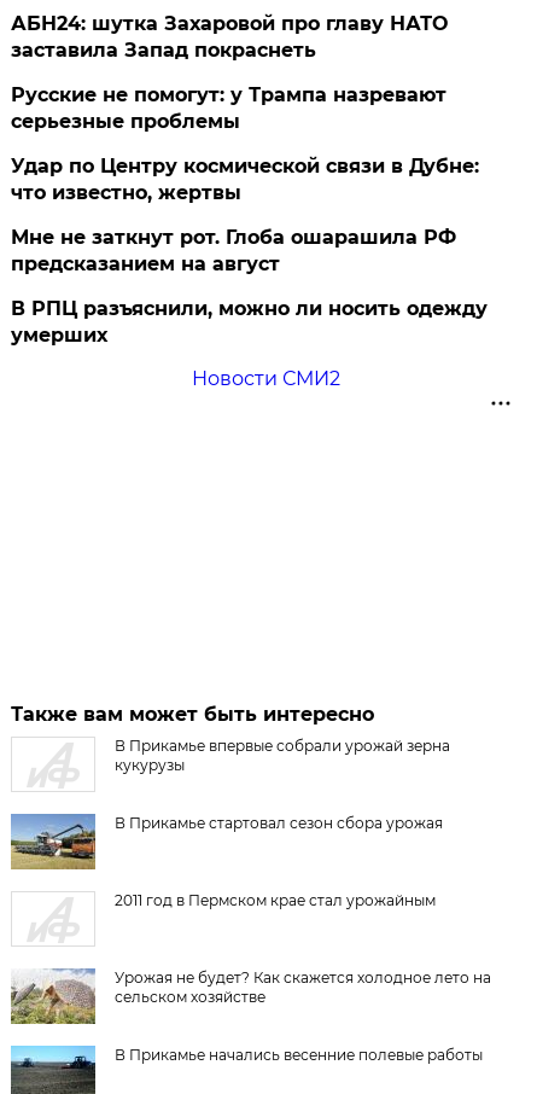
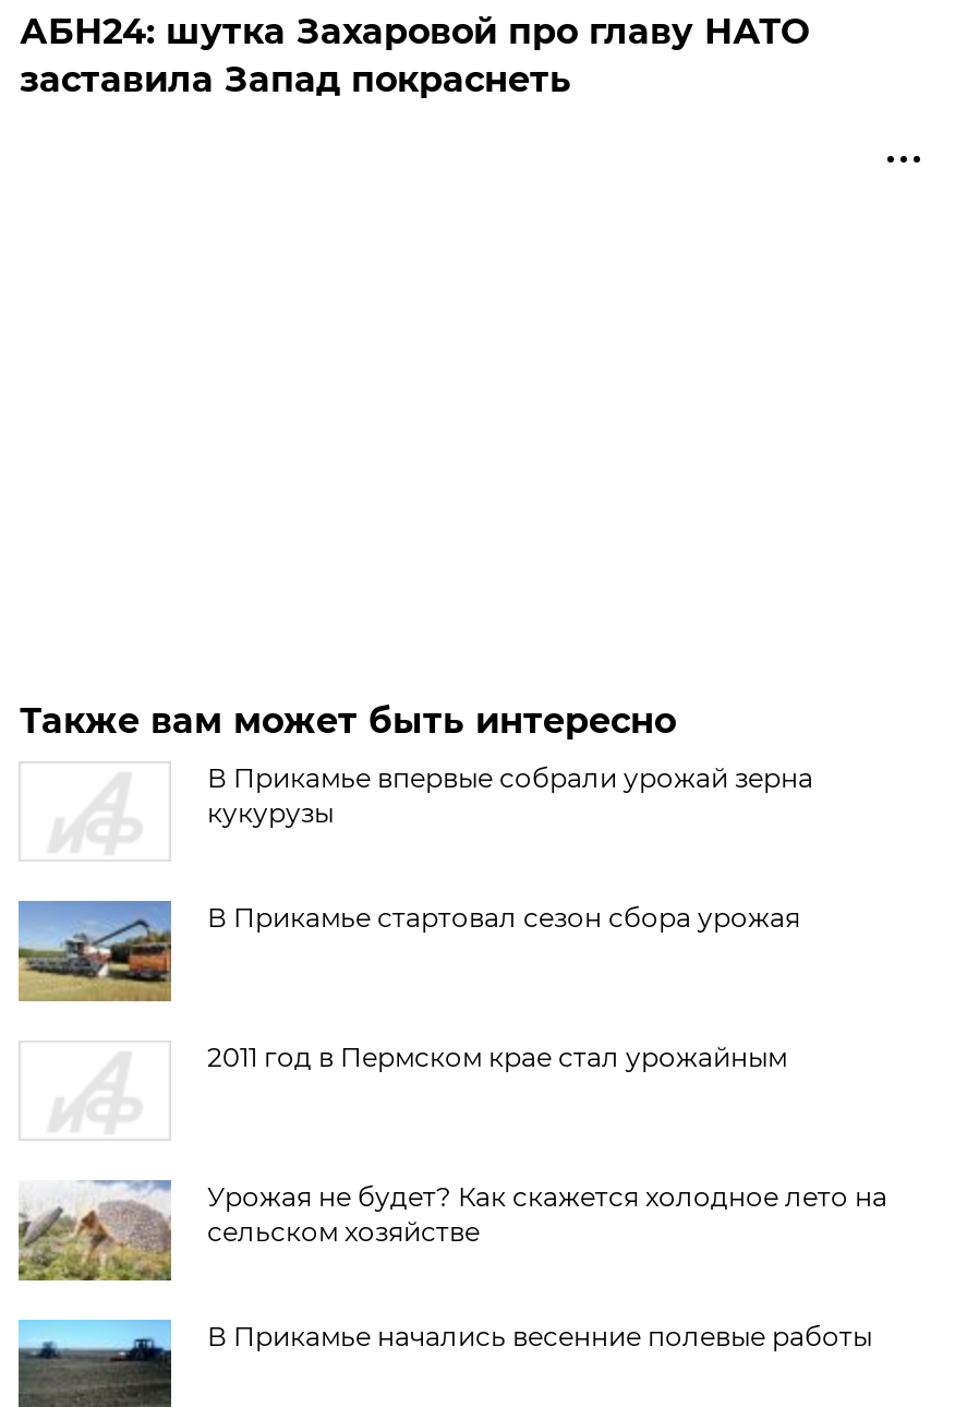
[11,83,488,390] Русские не помогут: у Трампа назревают | серьезные проблемы | Удар по Центру космической связи в Дубне: | что известно, жертвы | Мне не заткнут рот. Глоба ошарашила РФ | предсказанием на август | В РПЦ разъяснили, можно ли носить одежду | умерших | Новости СМИ2 -> none

